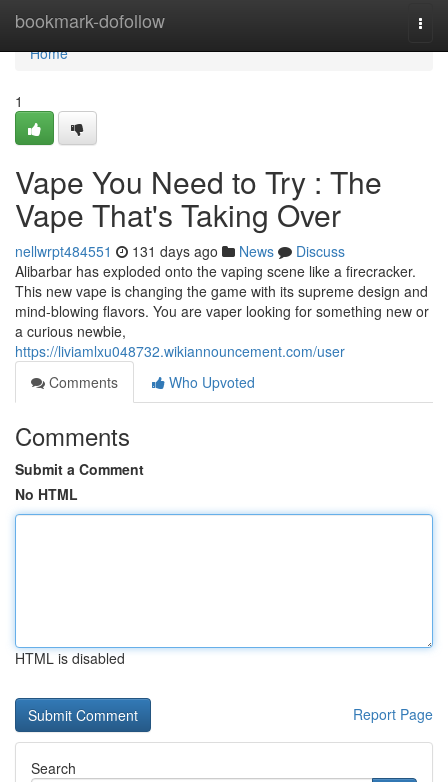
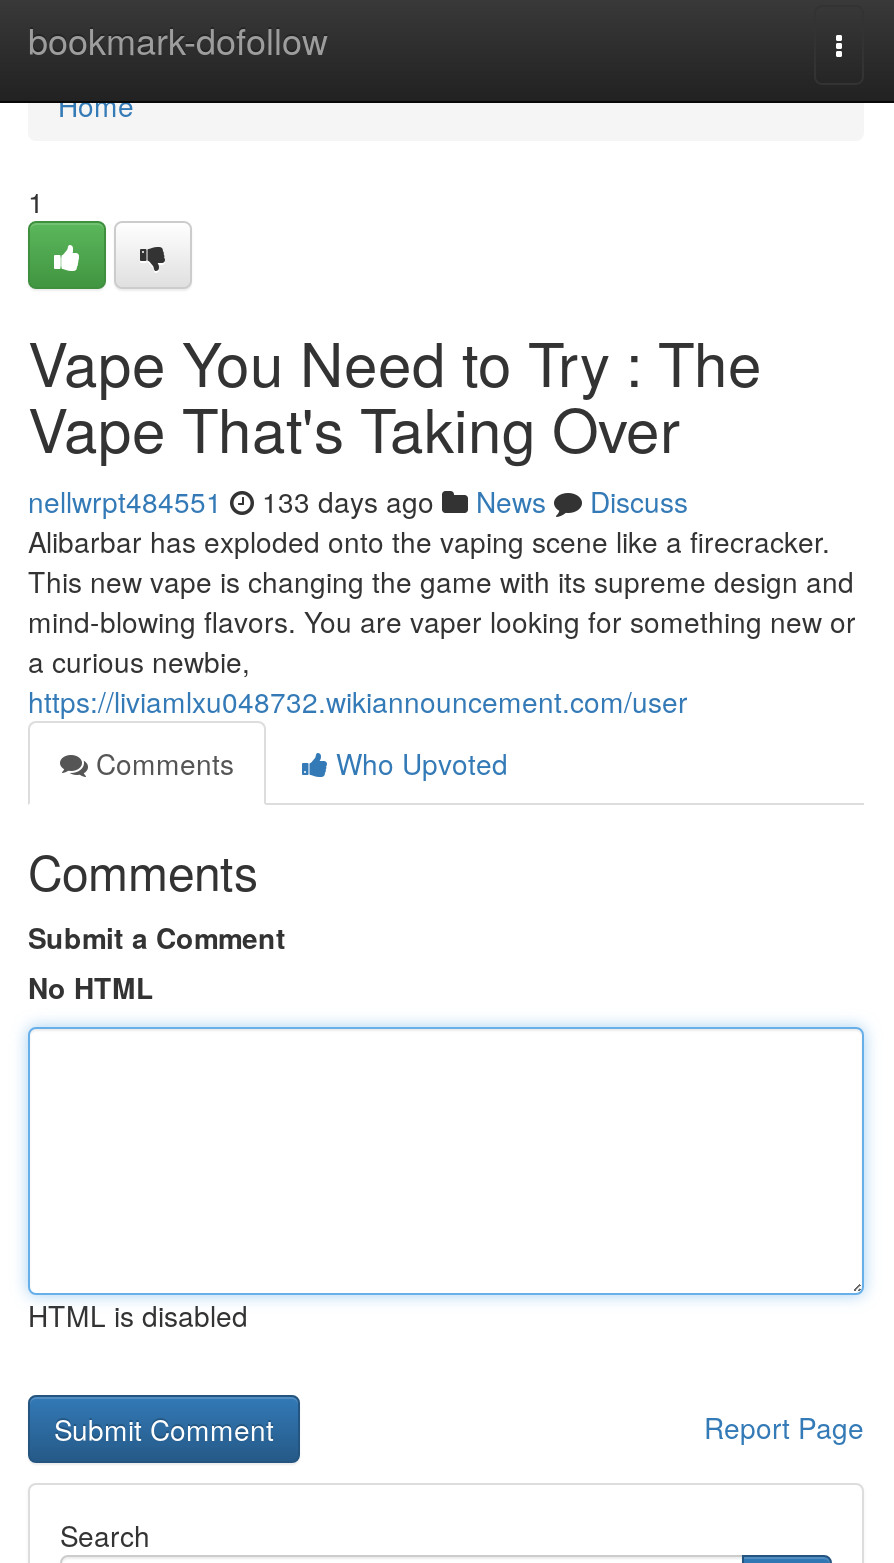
[15,241,345,261] nellwrpt484551 131 days ago News Discuss -> [28,481,688,521] nellwrpt484551 133 days ago News Discuss

